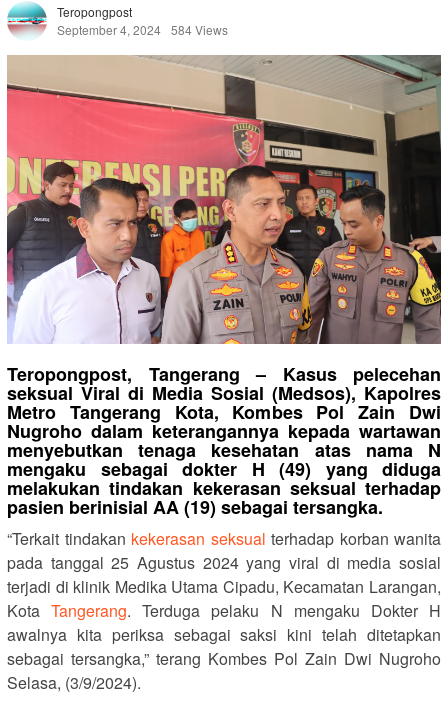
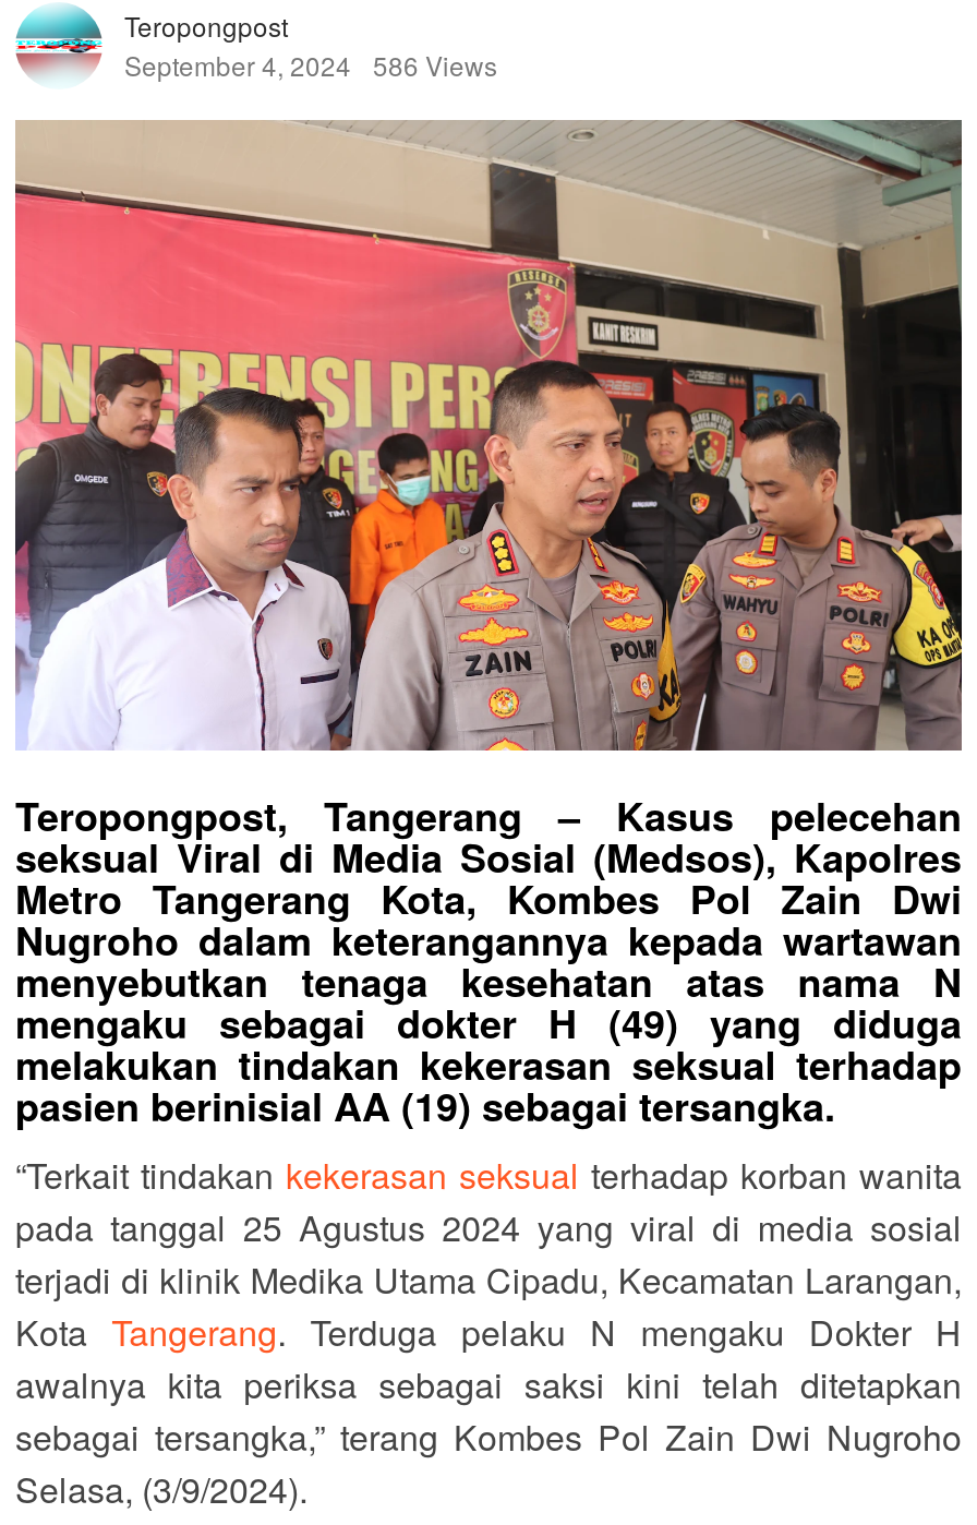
[57,21,228,38] September 4, 2024 584 Views -> [124,46,497,83] September 4, 2024 586 Views

